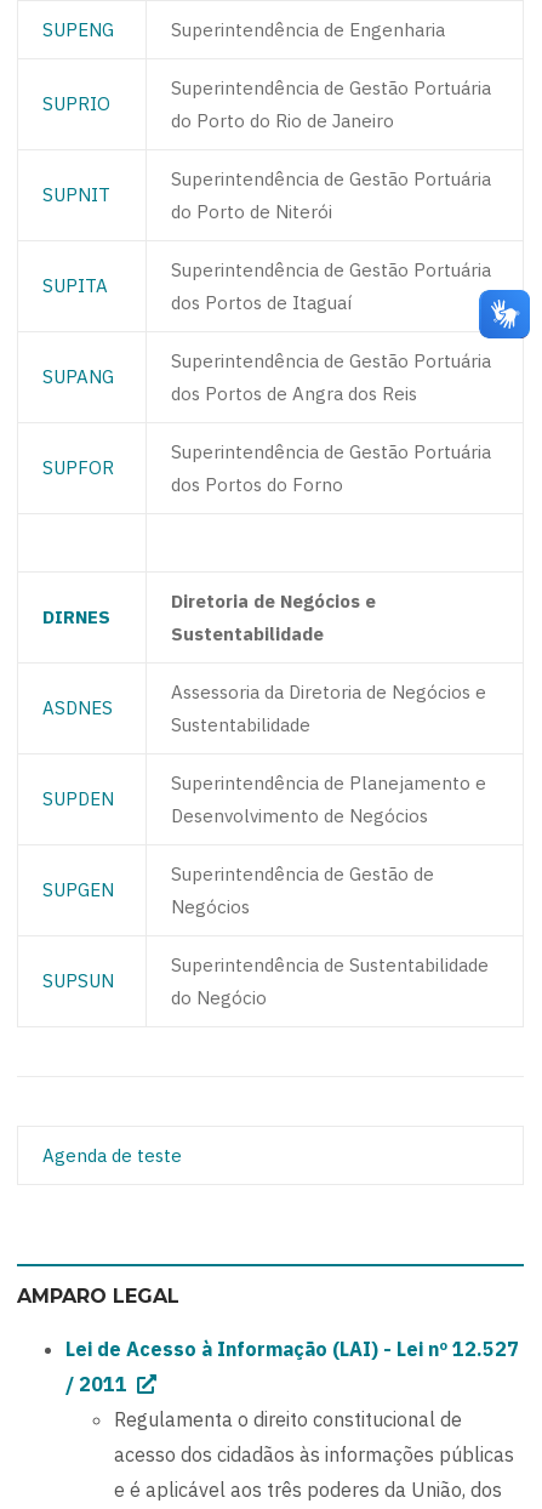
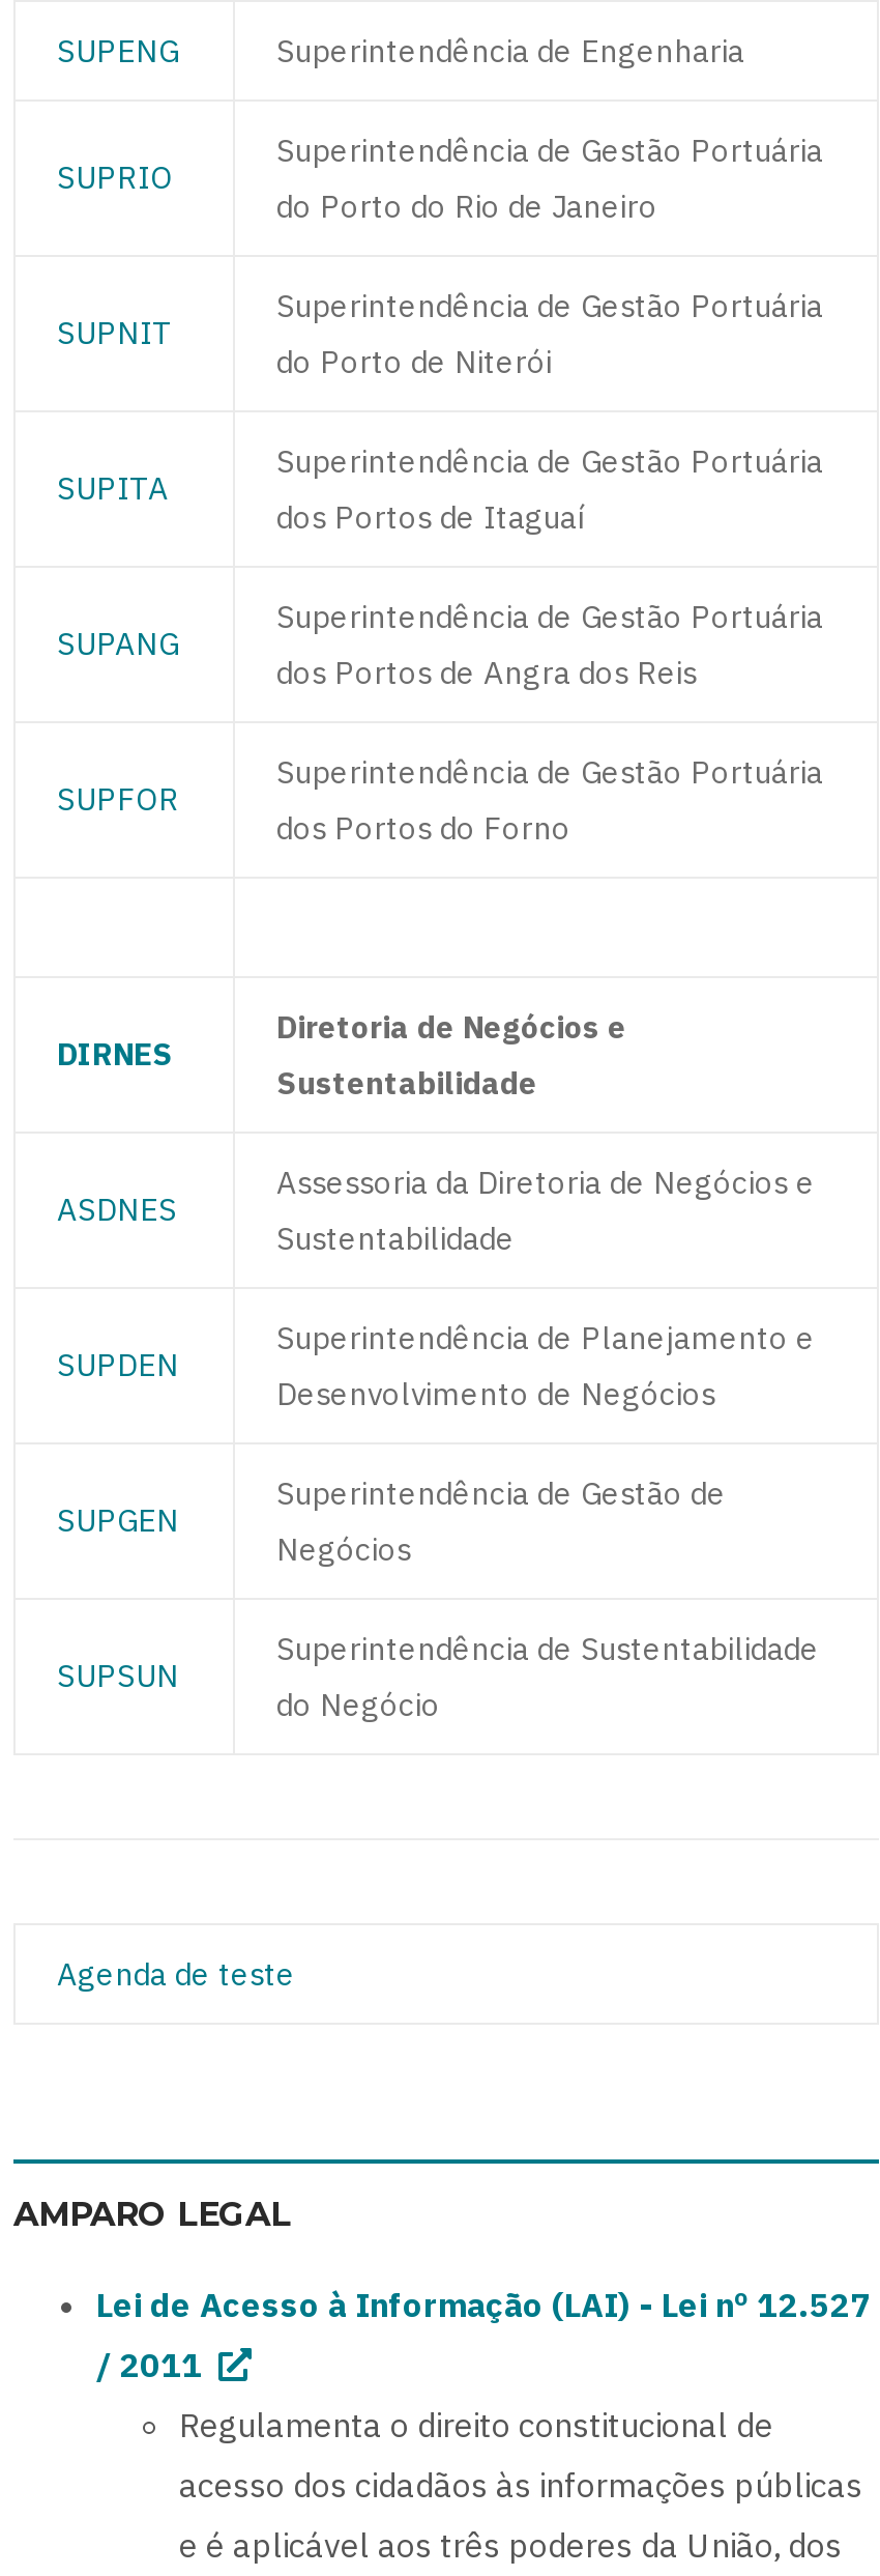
[478,289,531,340] [image] -> none

